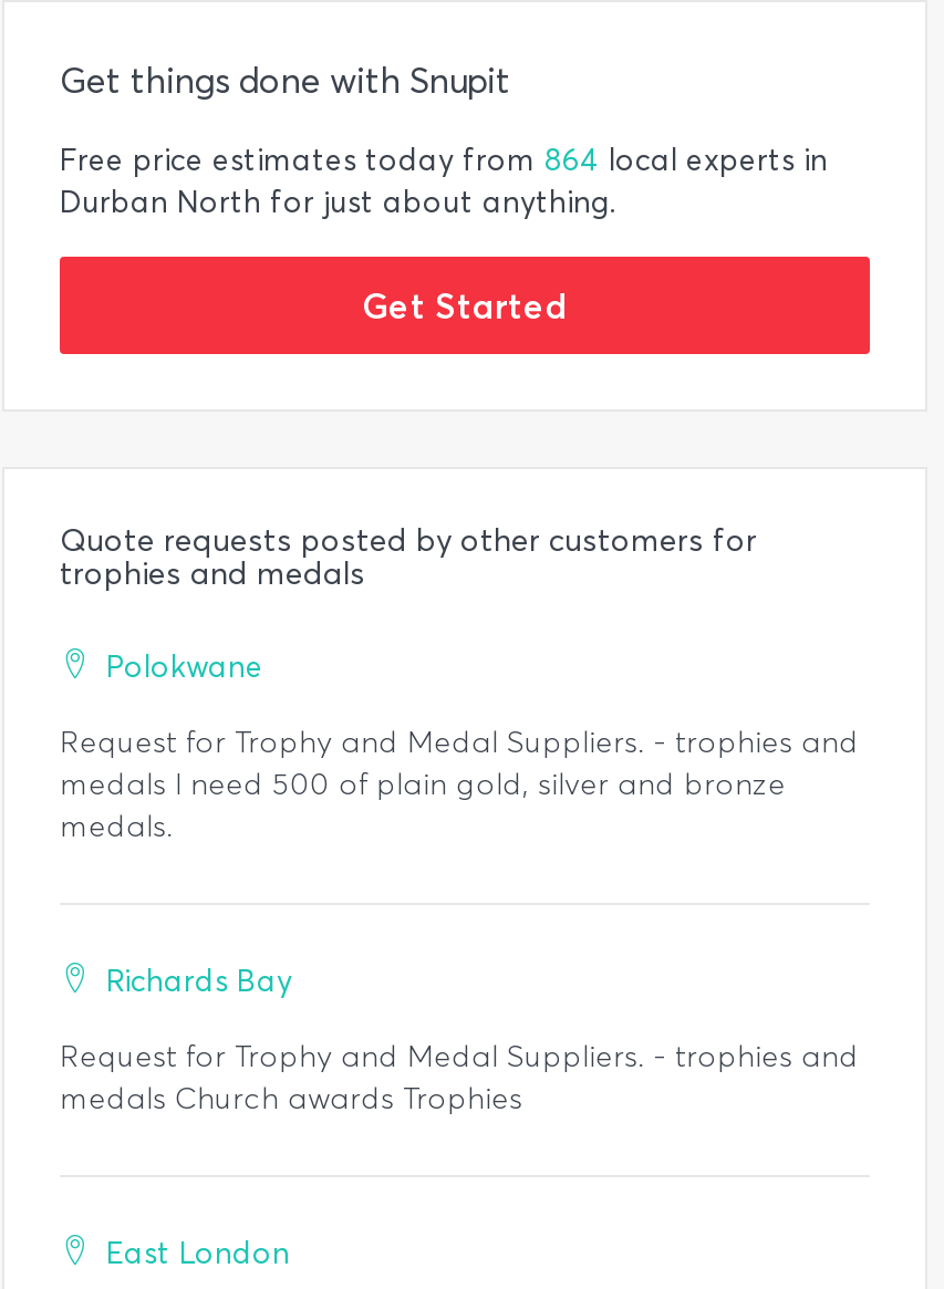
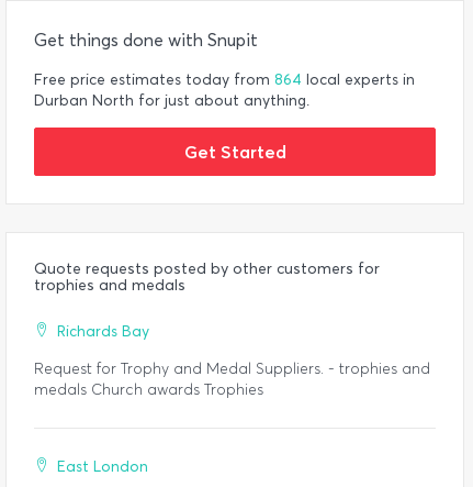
[60,648,859,845] Polokwane | Request for Trophy and Medal Suppliers. - trophies and | medals I need 500 of plain gold, silver and bronze | medals. -> none

